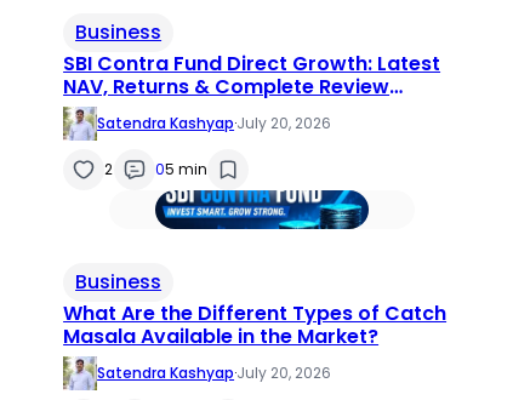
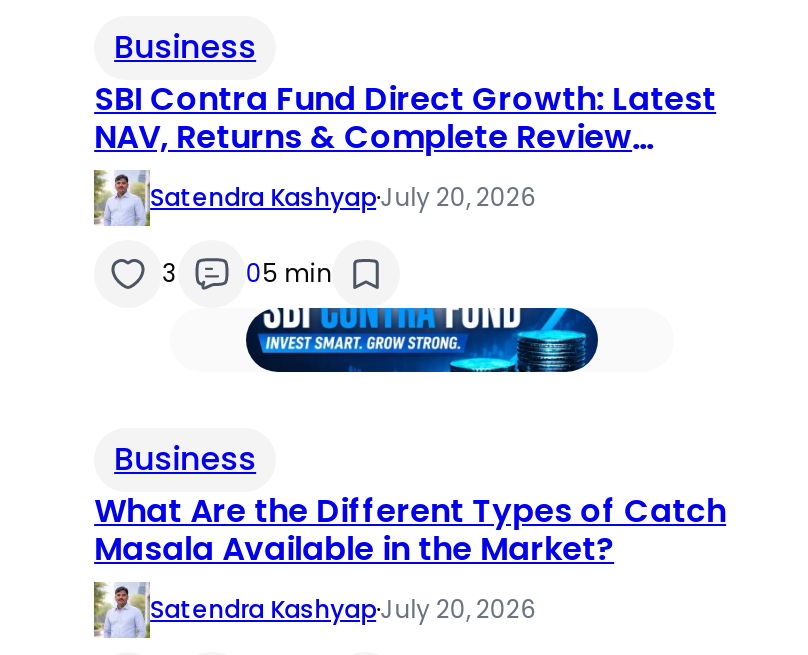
[104,159,113,179] 2 -> [162,257,176,291] 3

